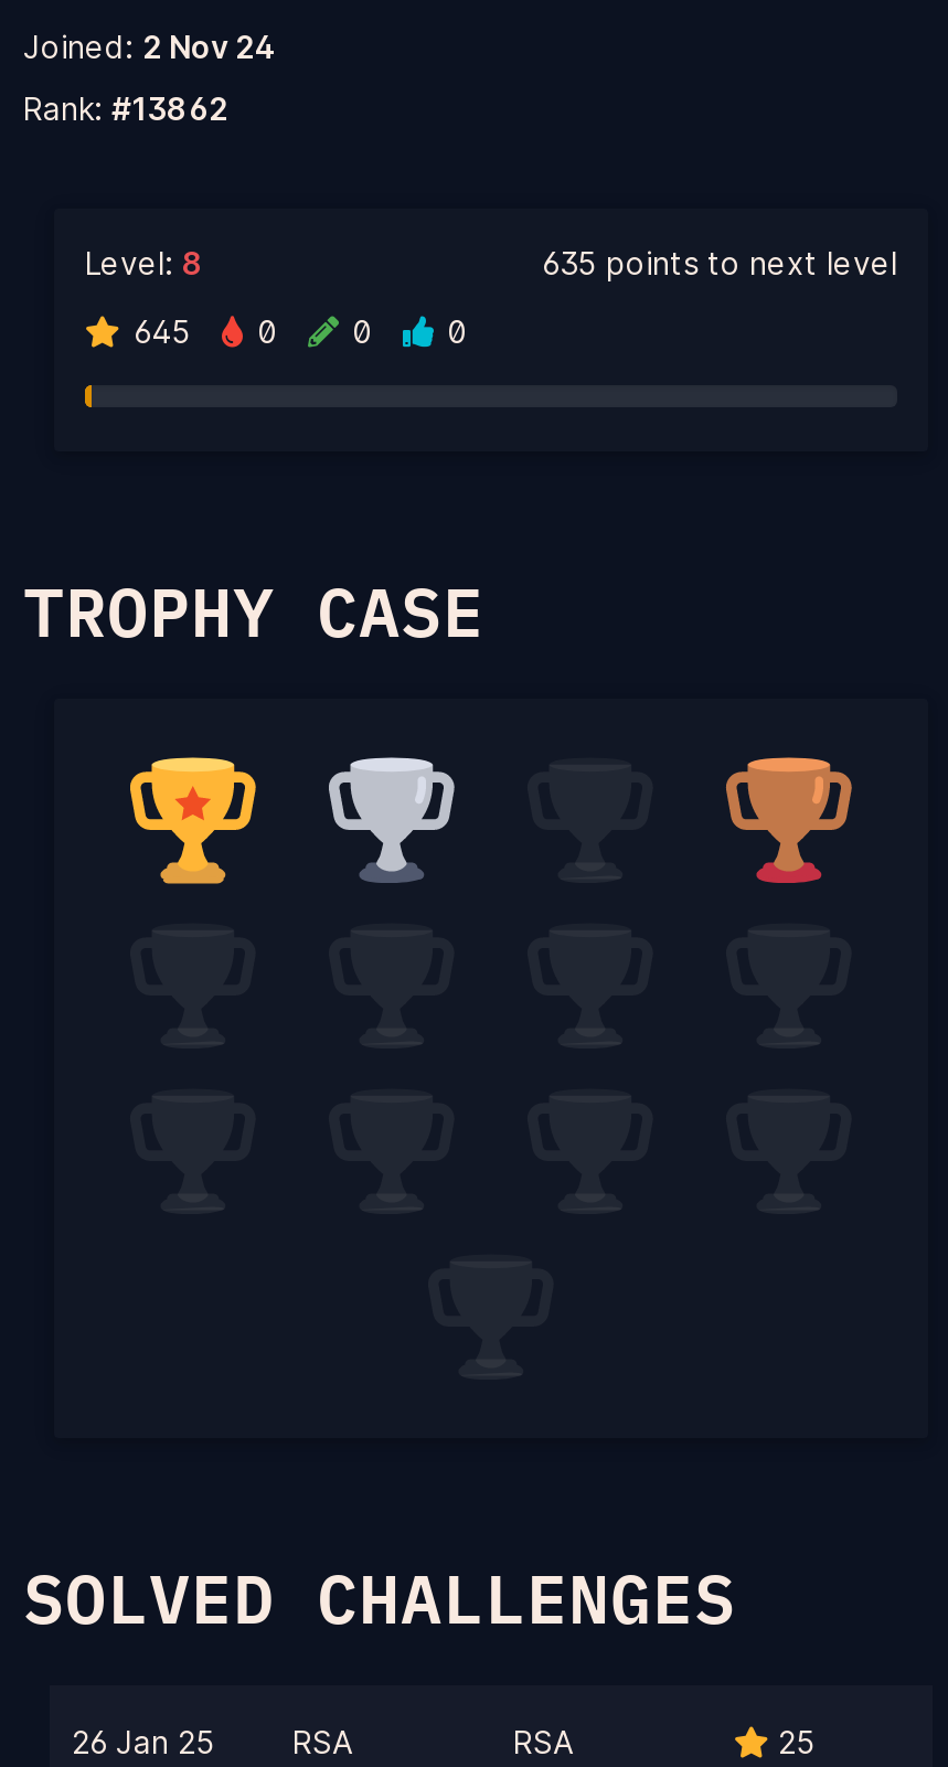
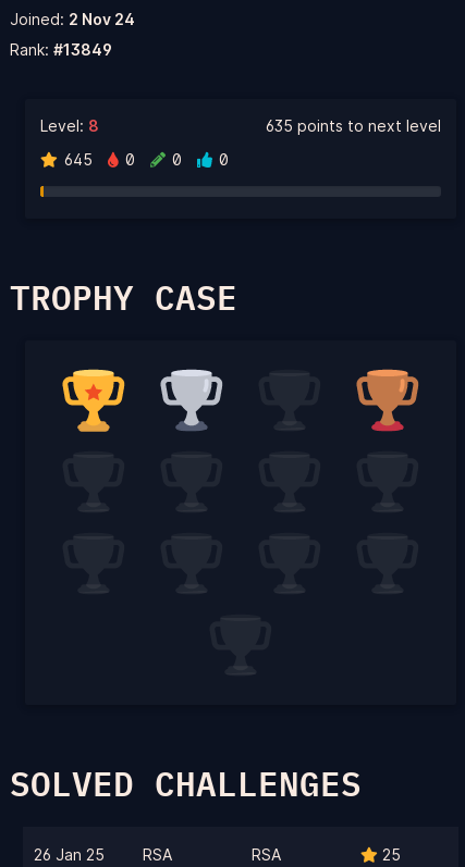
[23,89,228,127] Rank: #13862 -> [10,40,112,59] Rank: #13849

